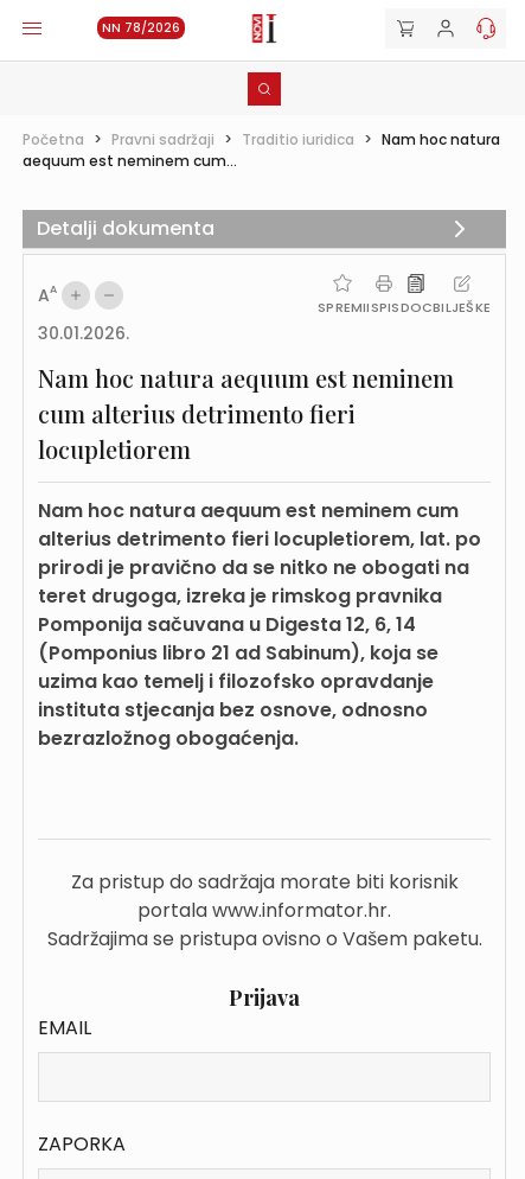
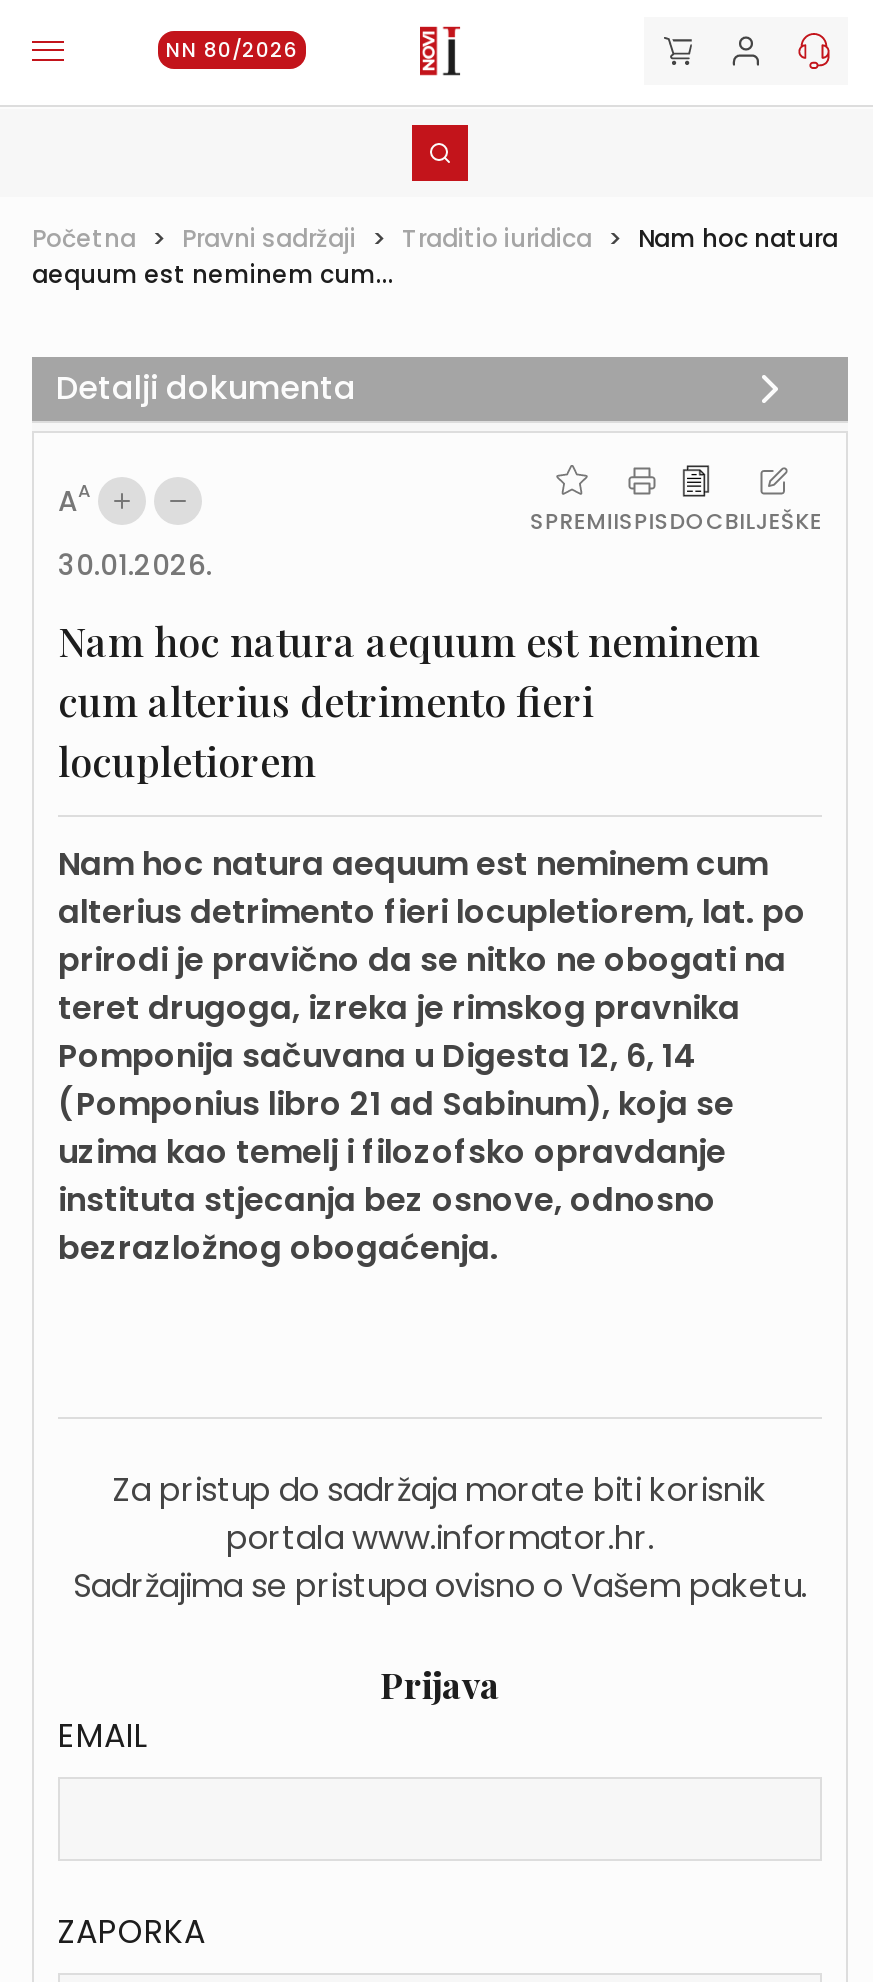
[102,19,180,37] NN 78/2026 -> [166,35,298,65] NN 80/2026

